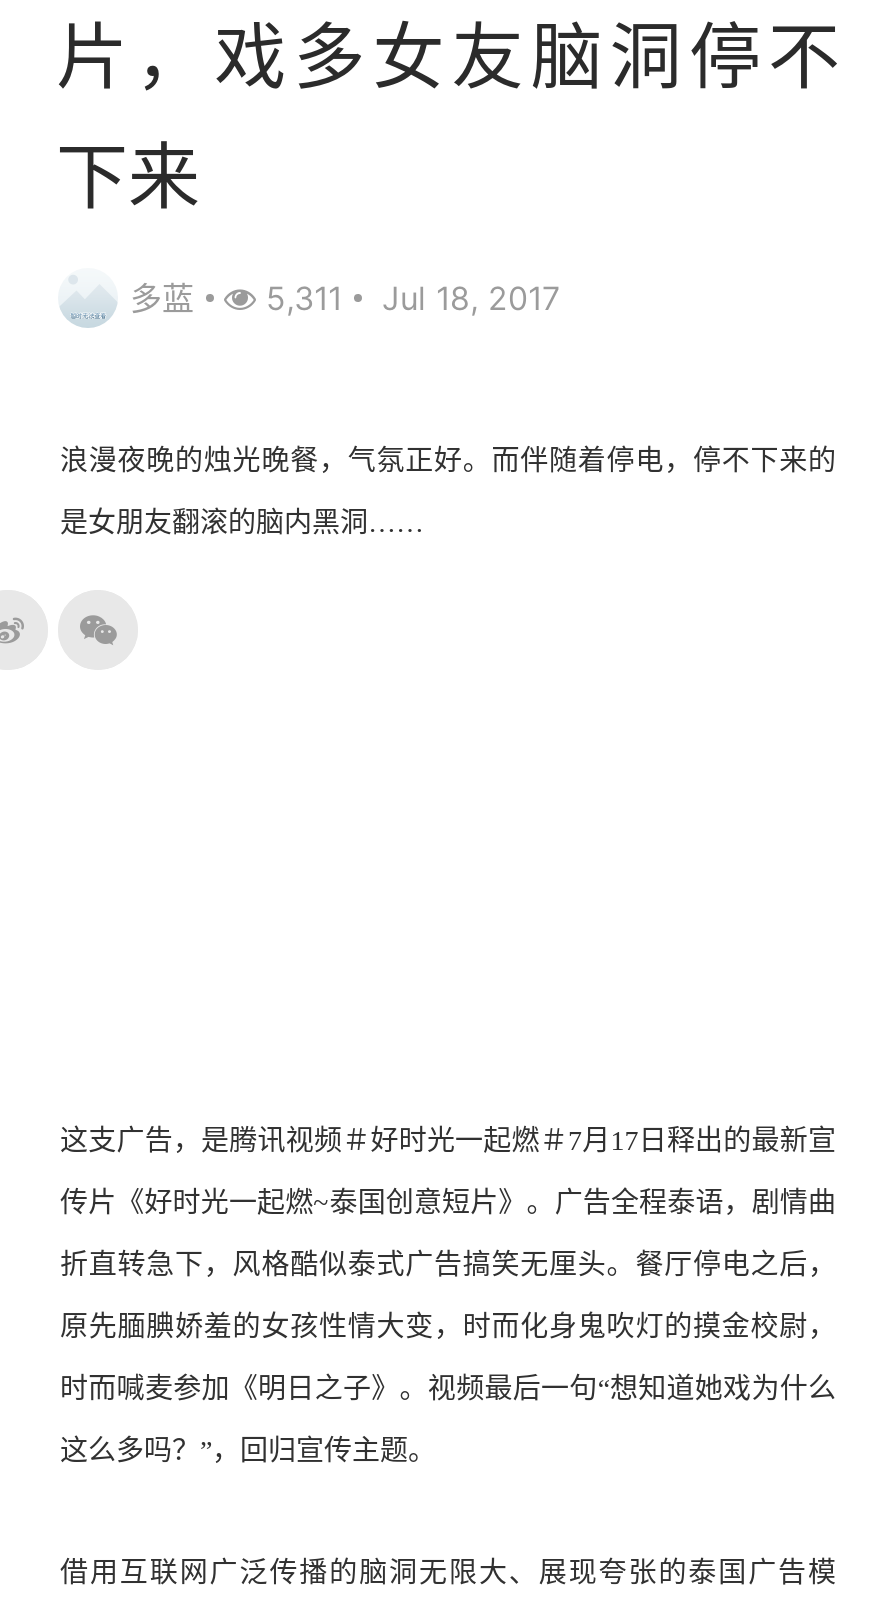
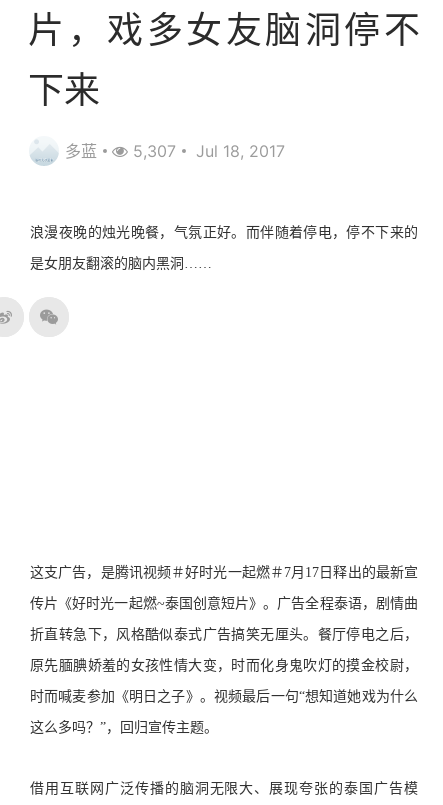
[130,278,560,318] 多蓝 5,311 Jul 18, 2017 -> [65,141,285,161] 多蓝 5,307 Jul 18, 2017

